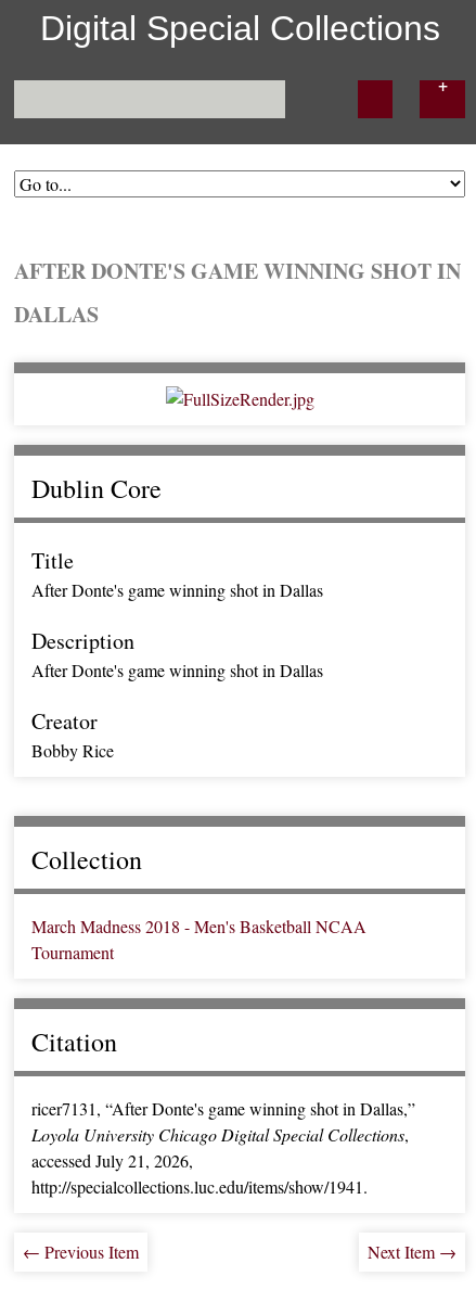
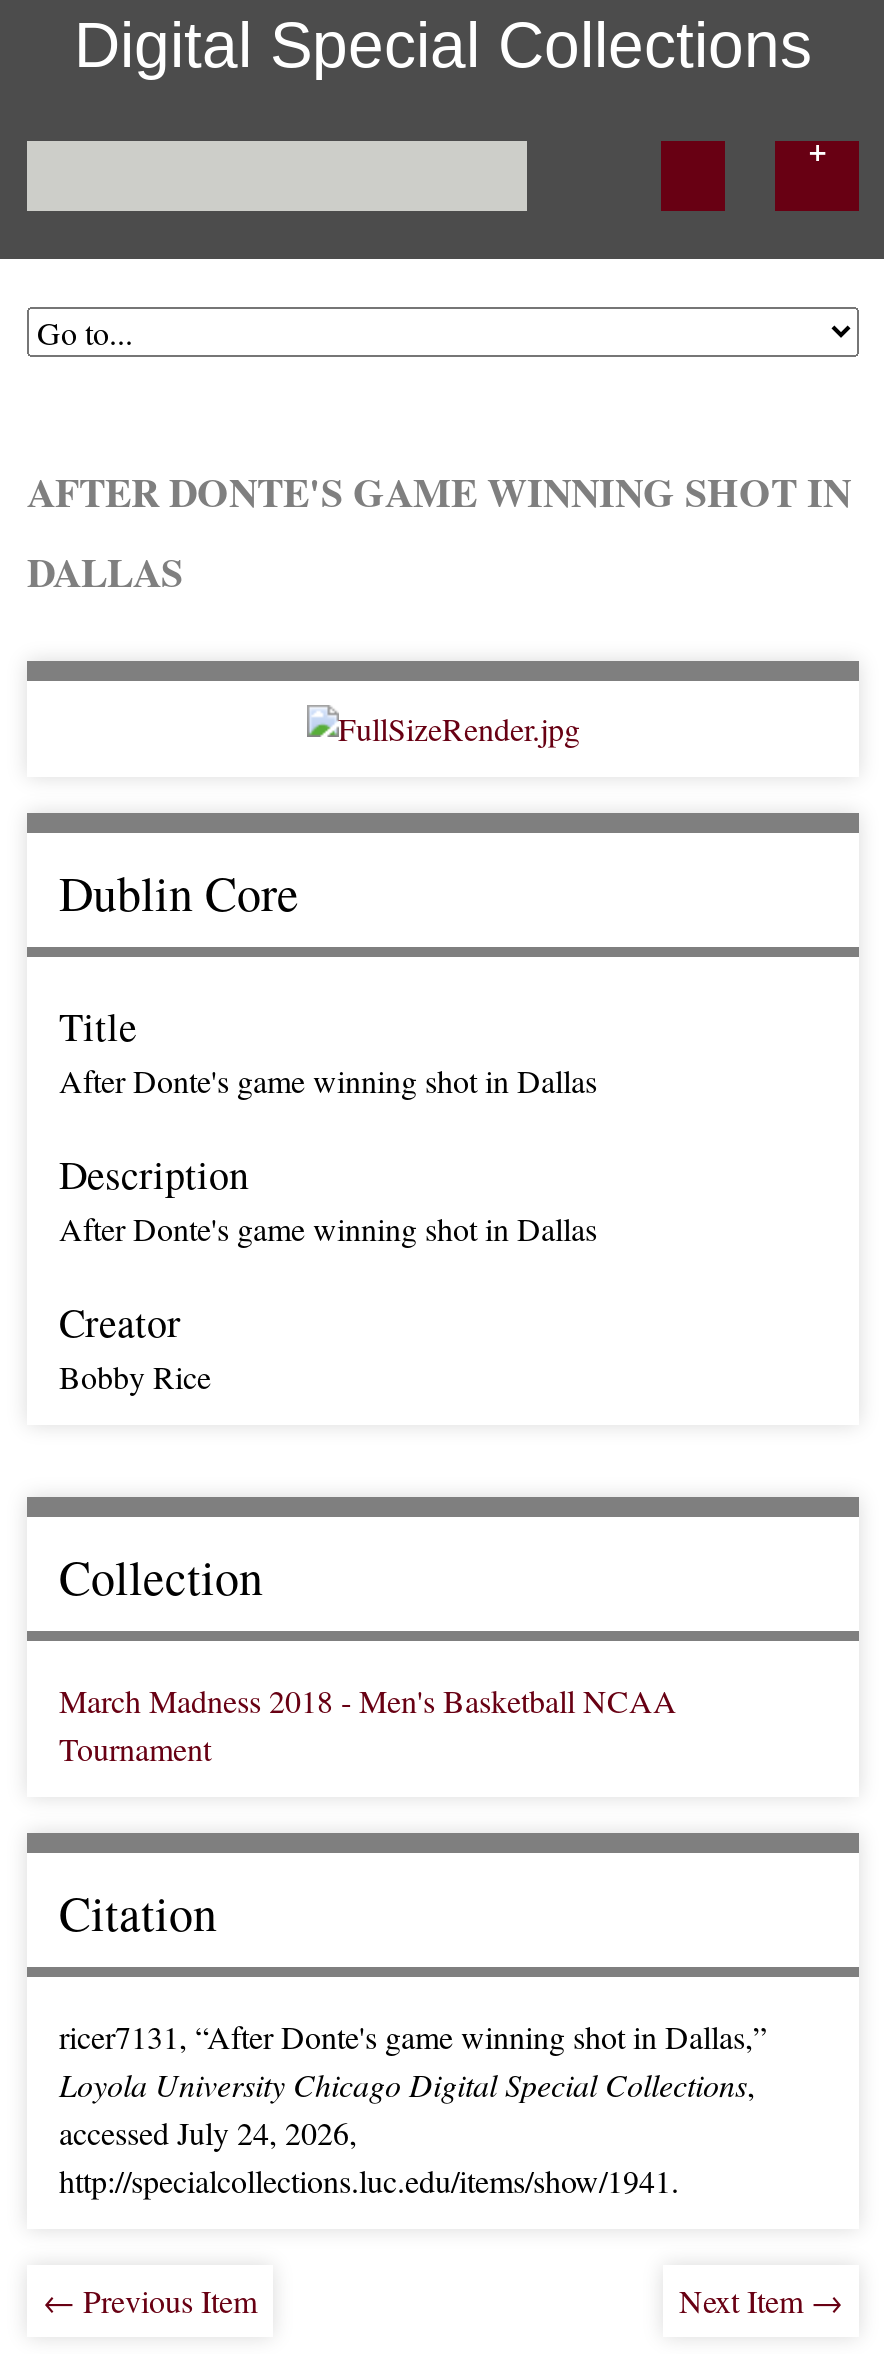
[31,1149,193,1172] accessed July 21, 2026, -> [59,2111,357,2153] accessed July 24, 2026,

